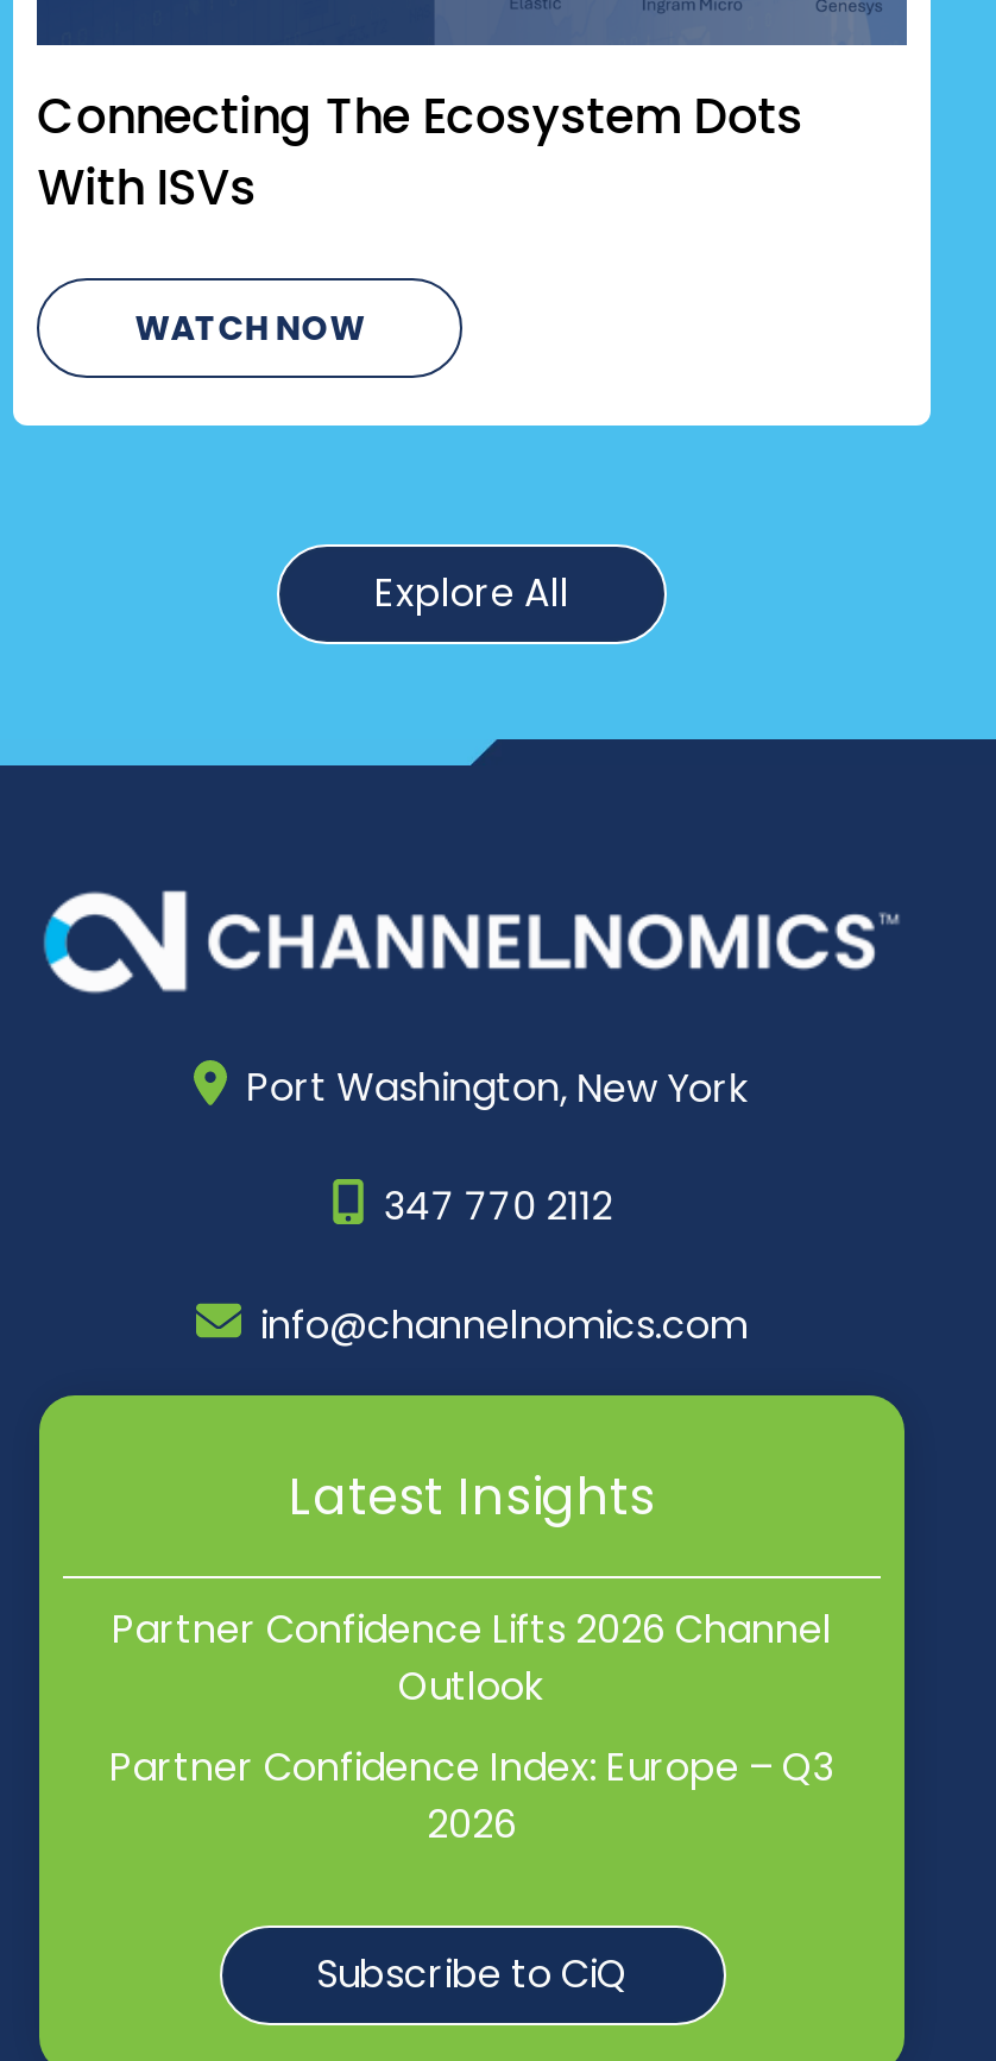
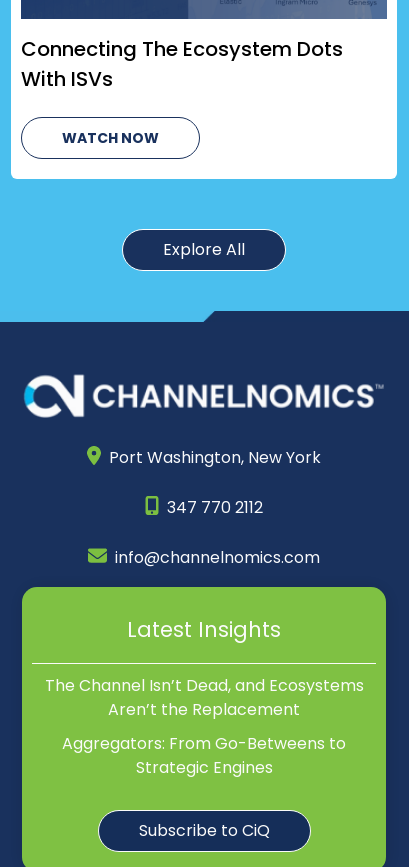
[112,1601,832,1713] Partner Confidence Lifts 2026 Channel | Outlook -> [44,674,363,721] The Channel Isn’t Dead, and Ecosystems | Aren’t the Replacement
[109,1739,834,1851] Partner Confidence Index: Europe – Q3 | 2026 -> [62,732,346,779] Aggregators: From Go-Betweens to | Strategic Engines

